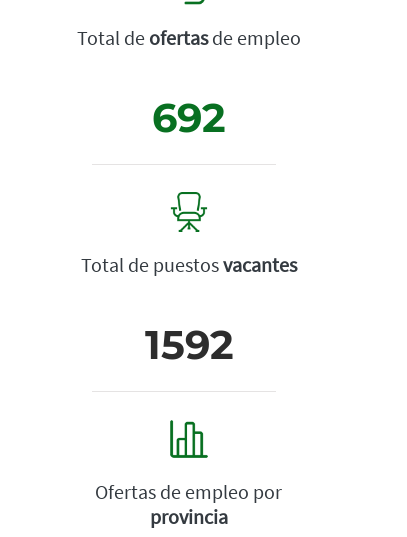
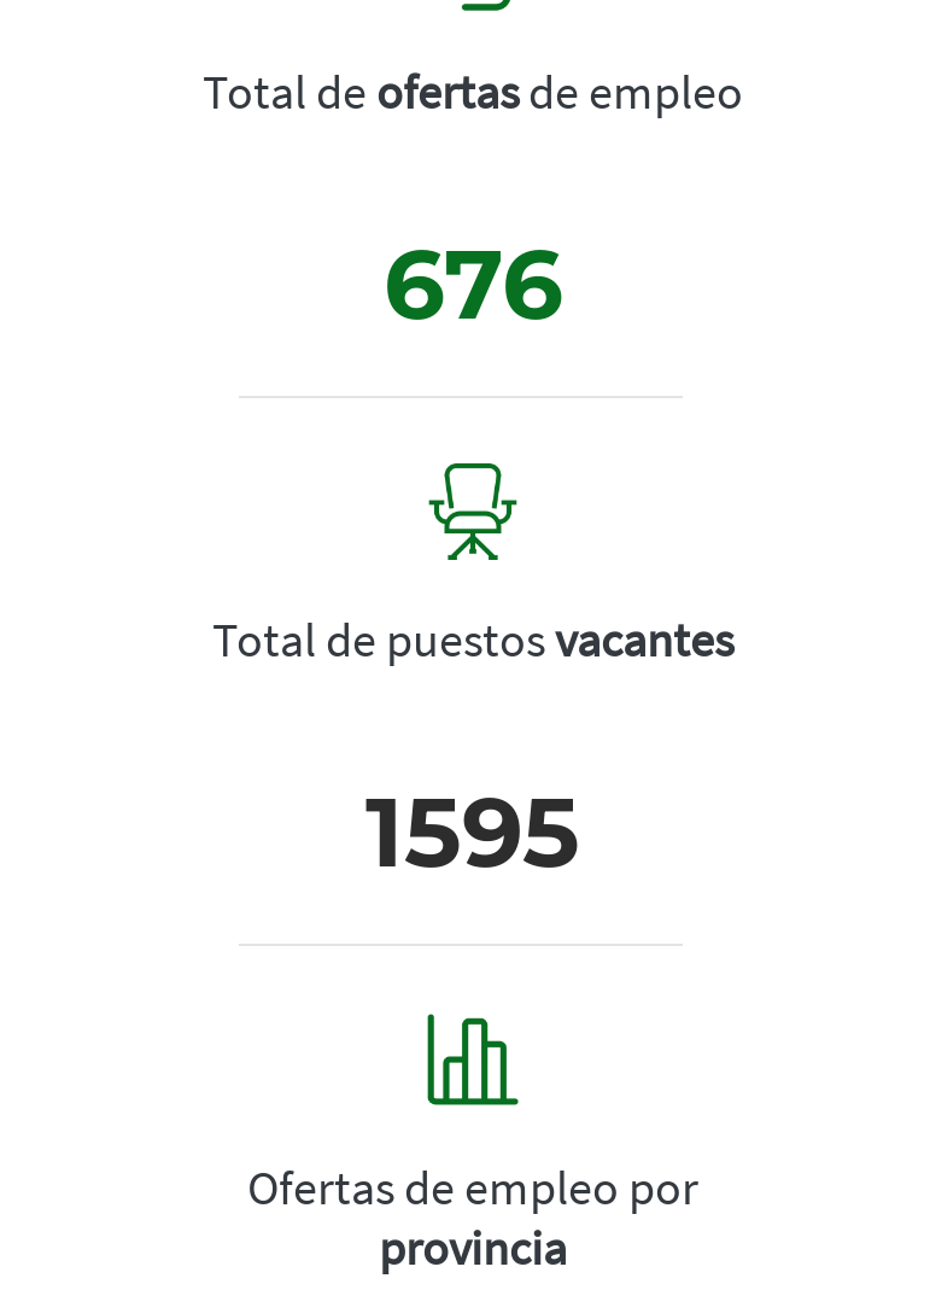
[152,93,226,142] 692 -> [384,225,562,343] 676
[144,320,233,369] 1592 -> [365,773,580,891] 1595

